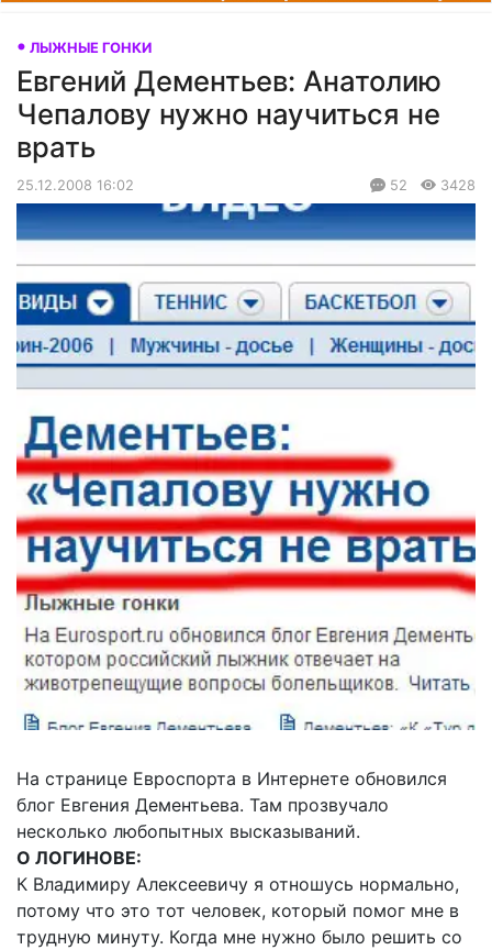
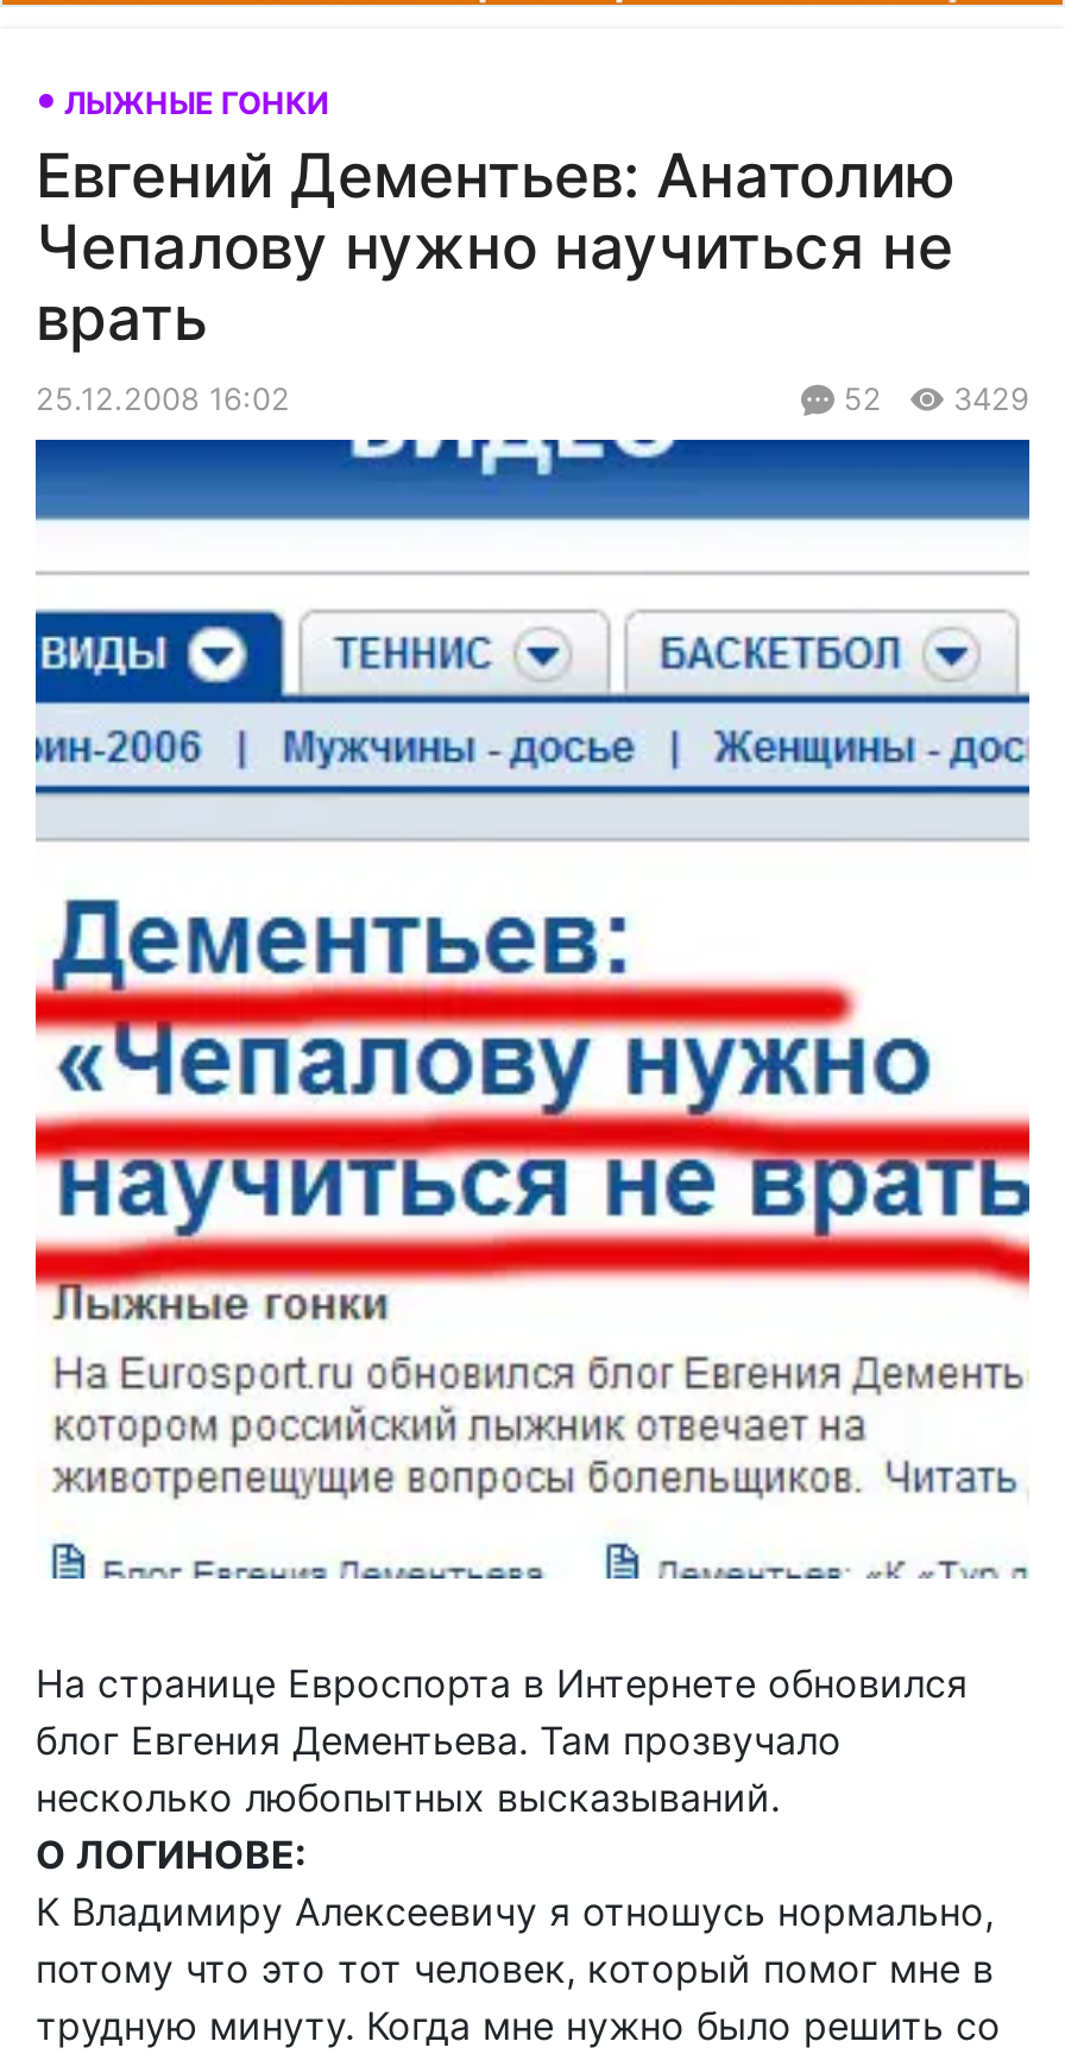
[440,176,476,193] 3428 -> [953,381,1029,417] 3429

